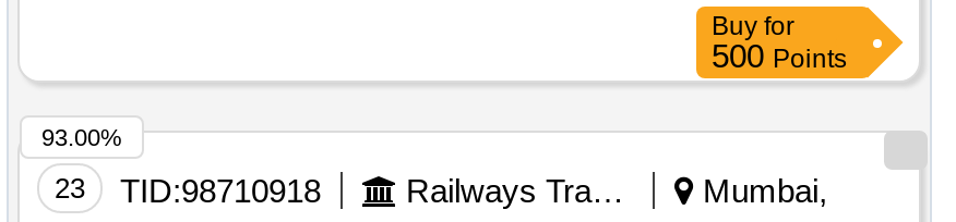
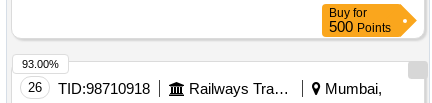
[55,172,321,209] 23 TID:98710918 -> [28,80,150,97] 26 TID:98710918

